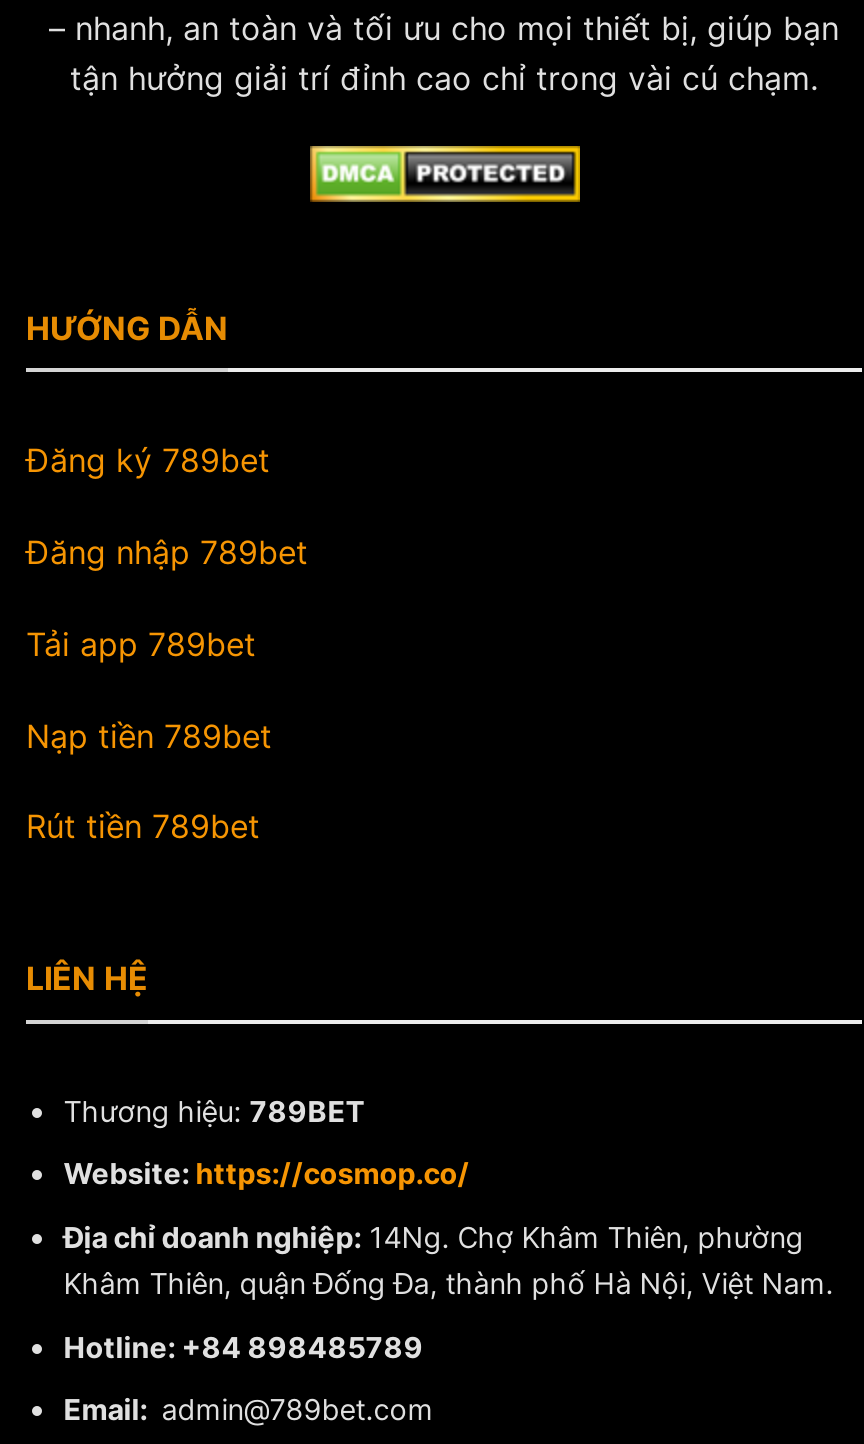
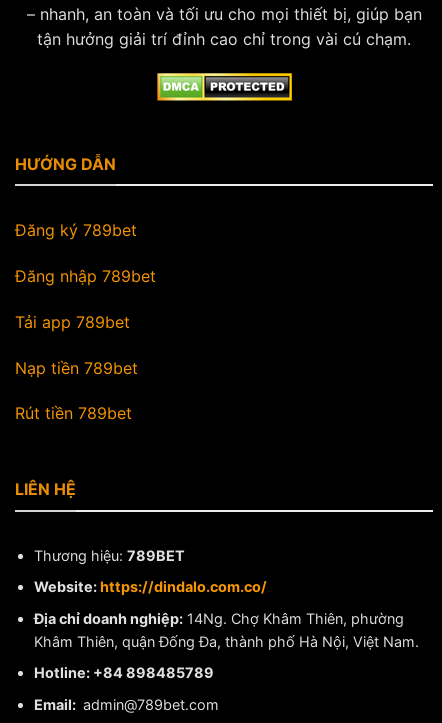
[63,1156,469,1190] Website: https://cosmop.co/ -> [34,578,267,595] Website: https://dindalo.com.co/

